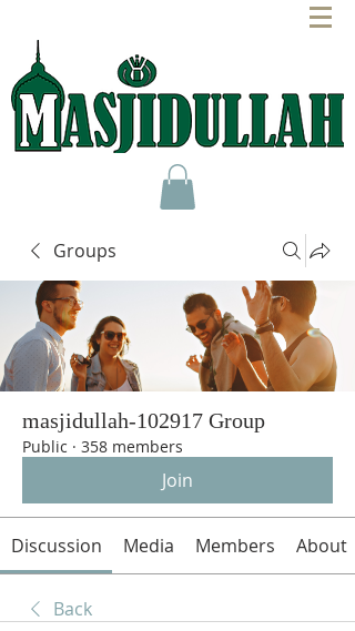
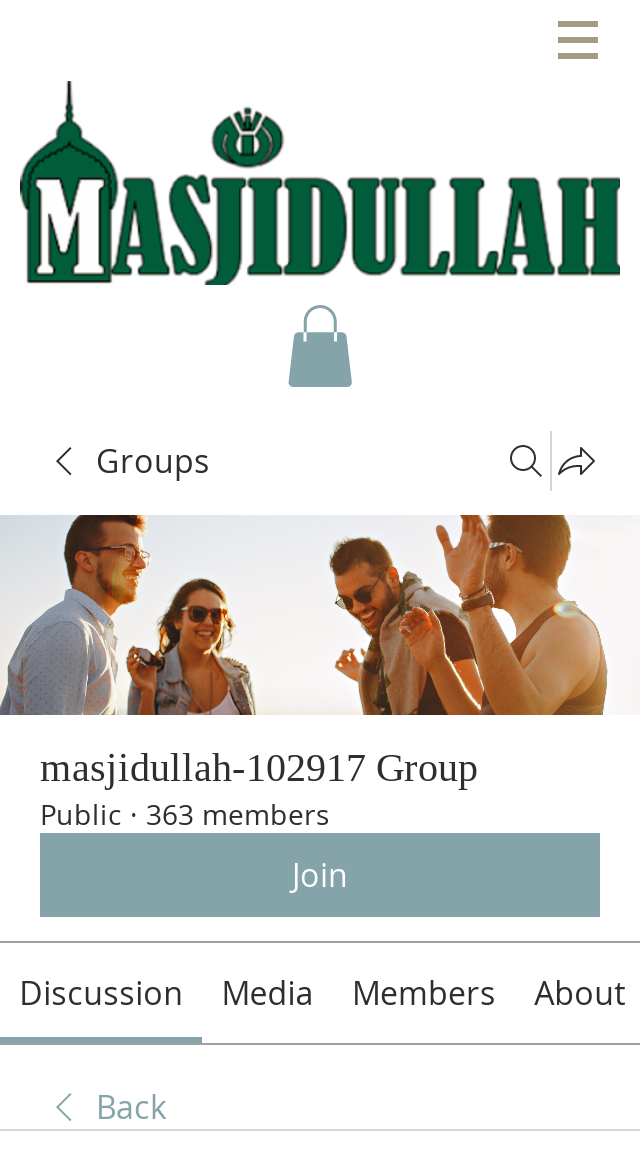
[22,435,183,456] Public · 358 members -> [40,794,330,832] Public · 363 members

